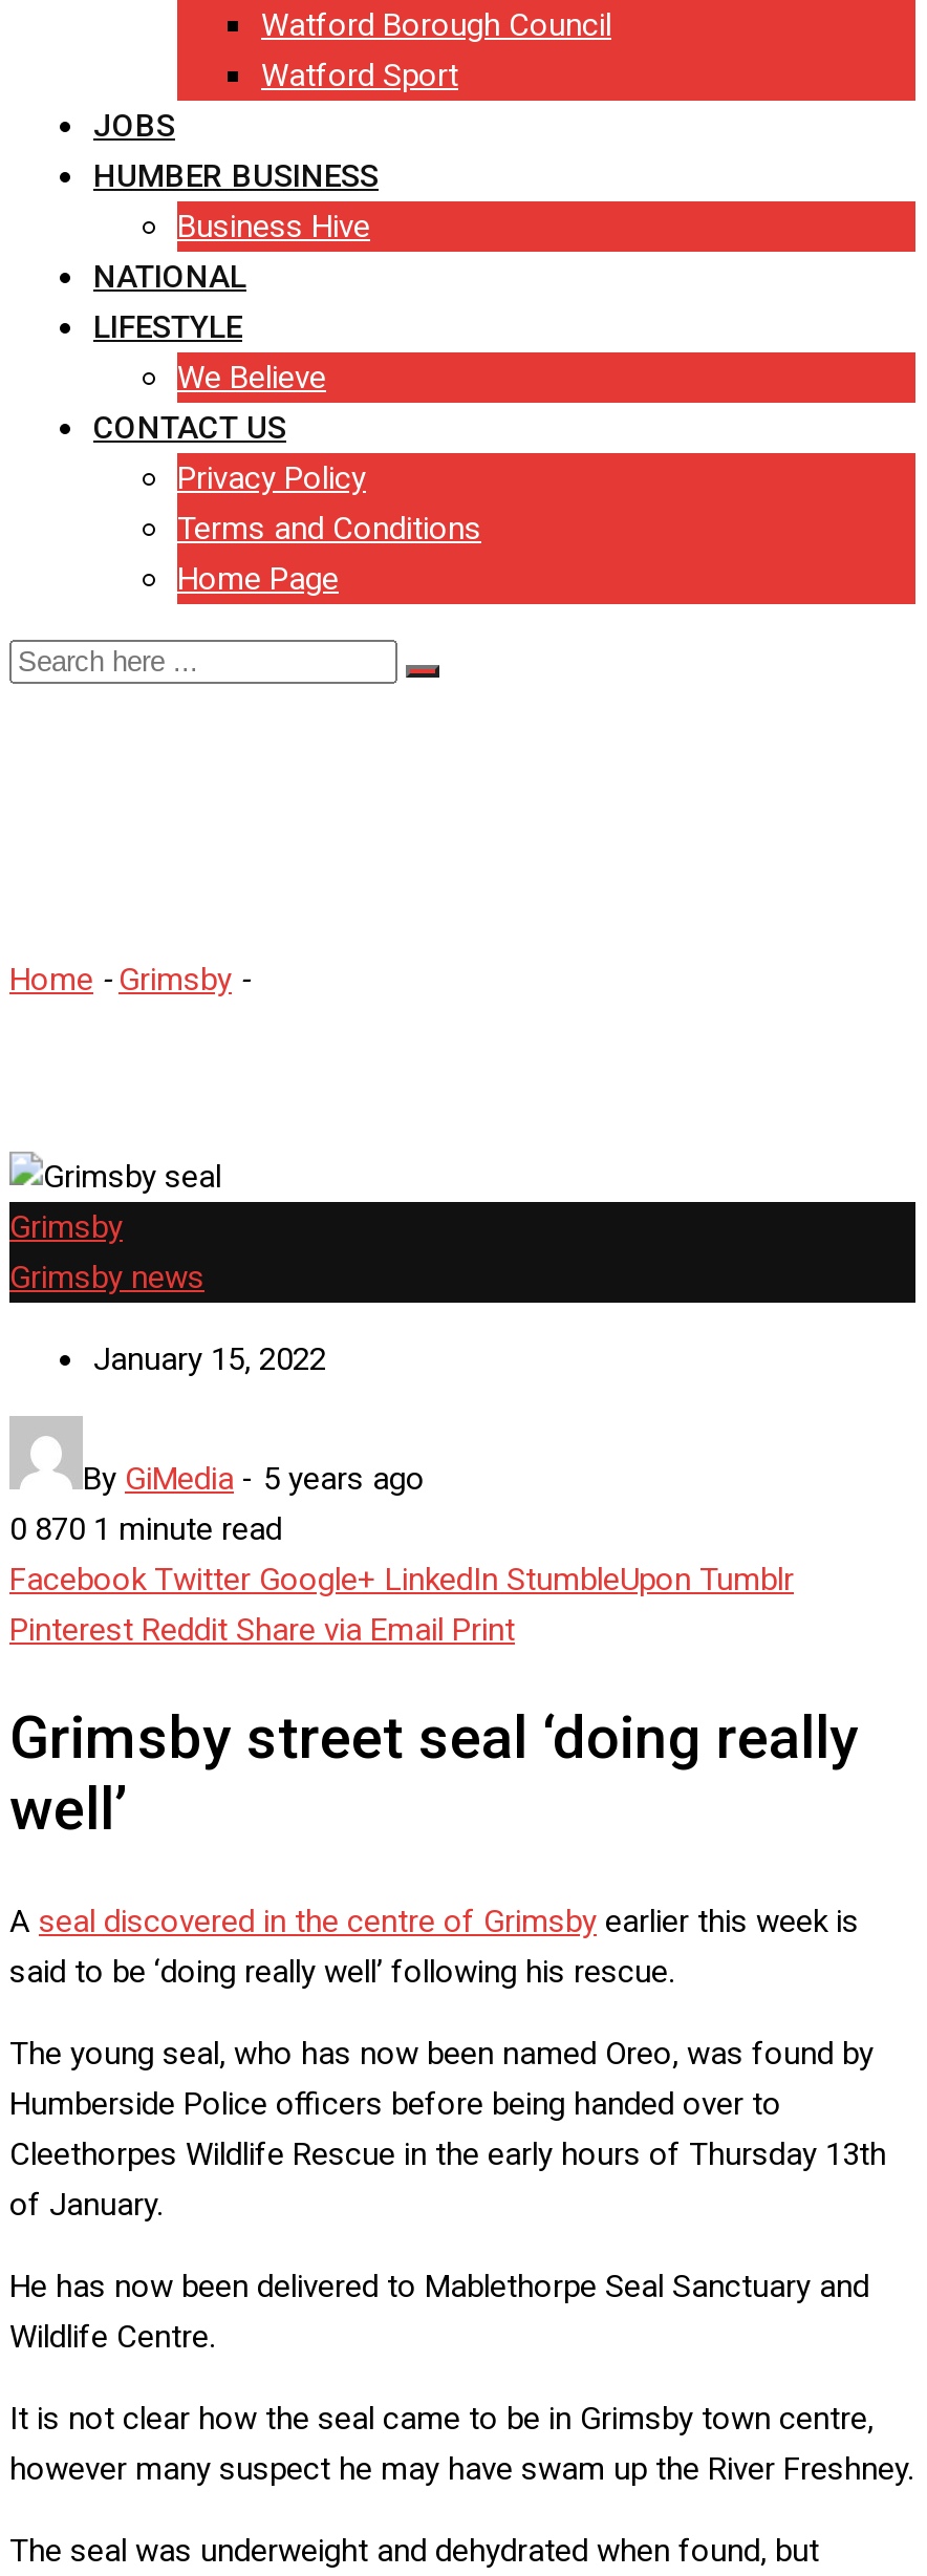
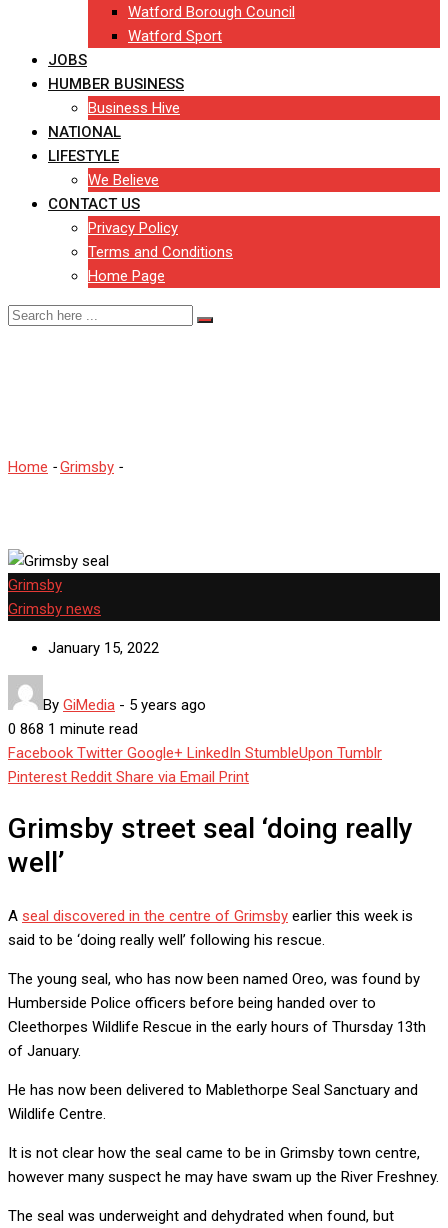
[9,1511,282,1549] 0 870 1 minute read -> [8,720,138,738] 0 868 1 minute read

